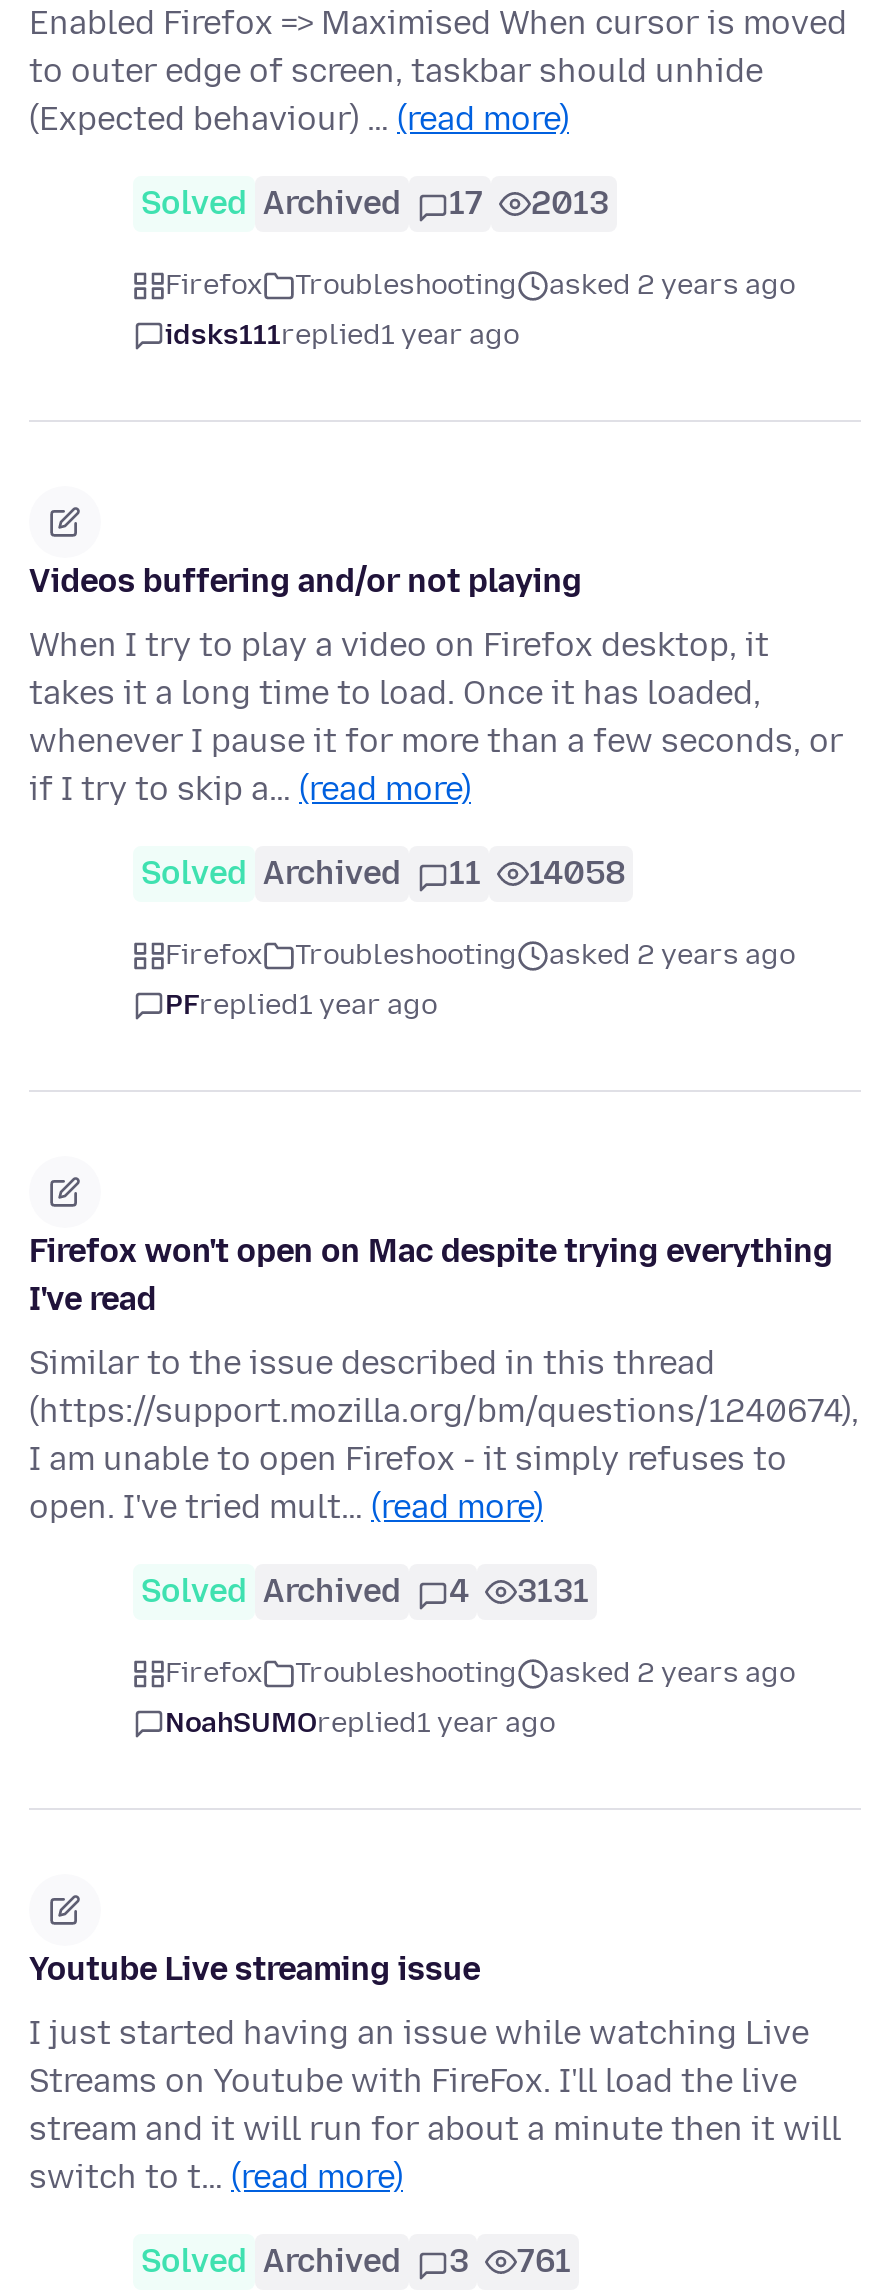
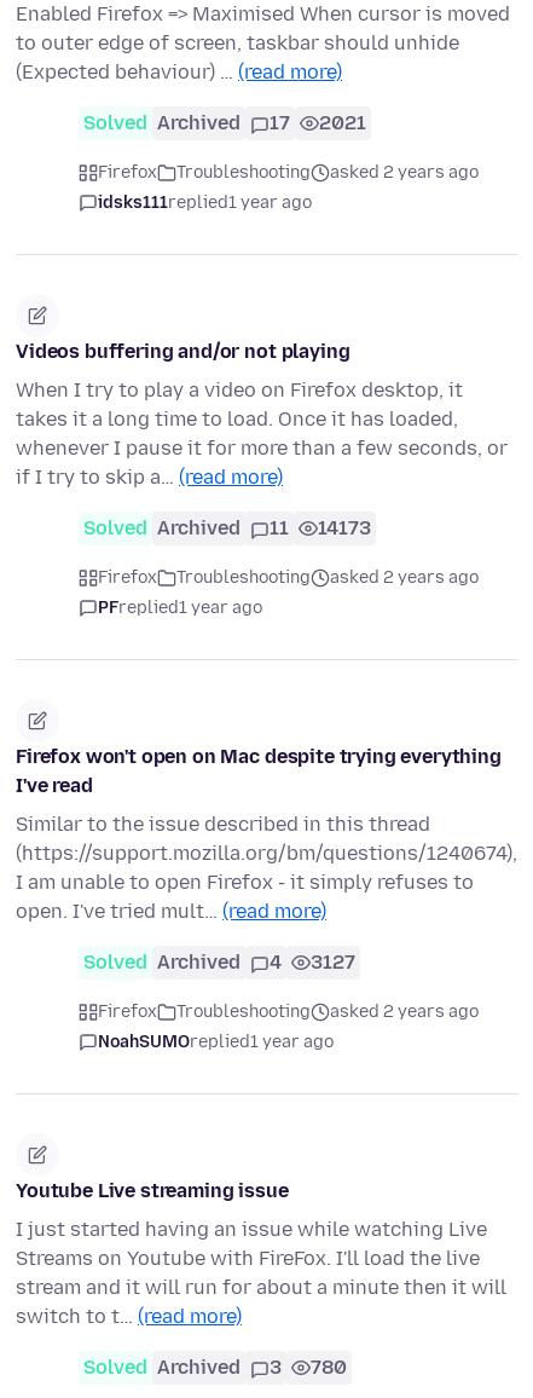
[141,185,609,223] Solved Archived 17 2013 -> [83,112,366,135] Solved Archived 17 2021
[141,855,625,893] Solved Archived 11 14058 -> [83,517,371,540] Solved Archived 11 14173
[141,1573,589,1611] Solved Archived 4 3131 -> [83,951,355,974] Solved Archived 4 3127
[141,2243,571,2281] Solved Archived 3 761 -> [83,1356,347,1379] Solved Archived 3 780

